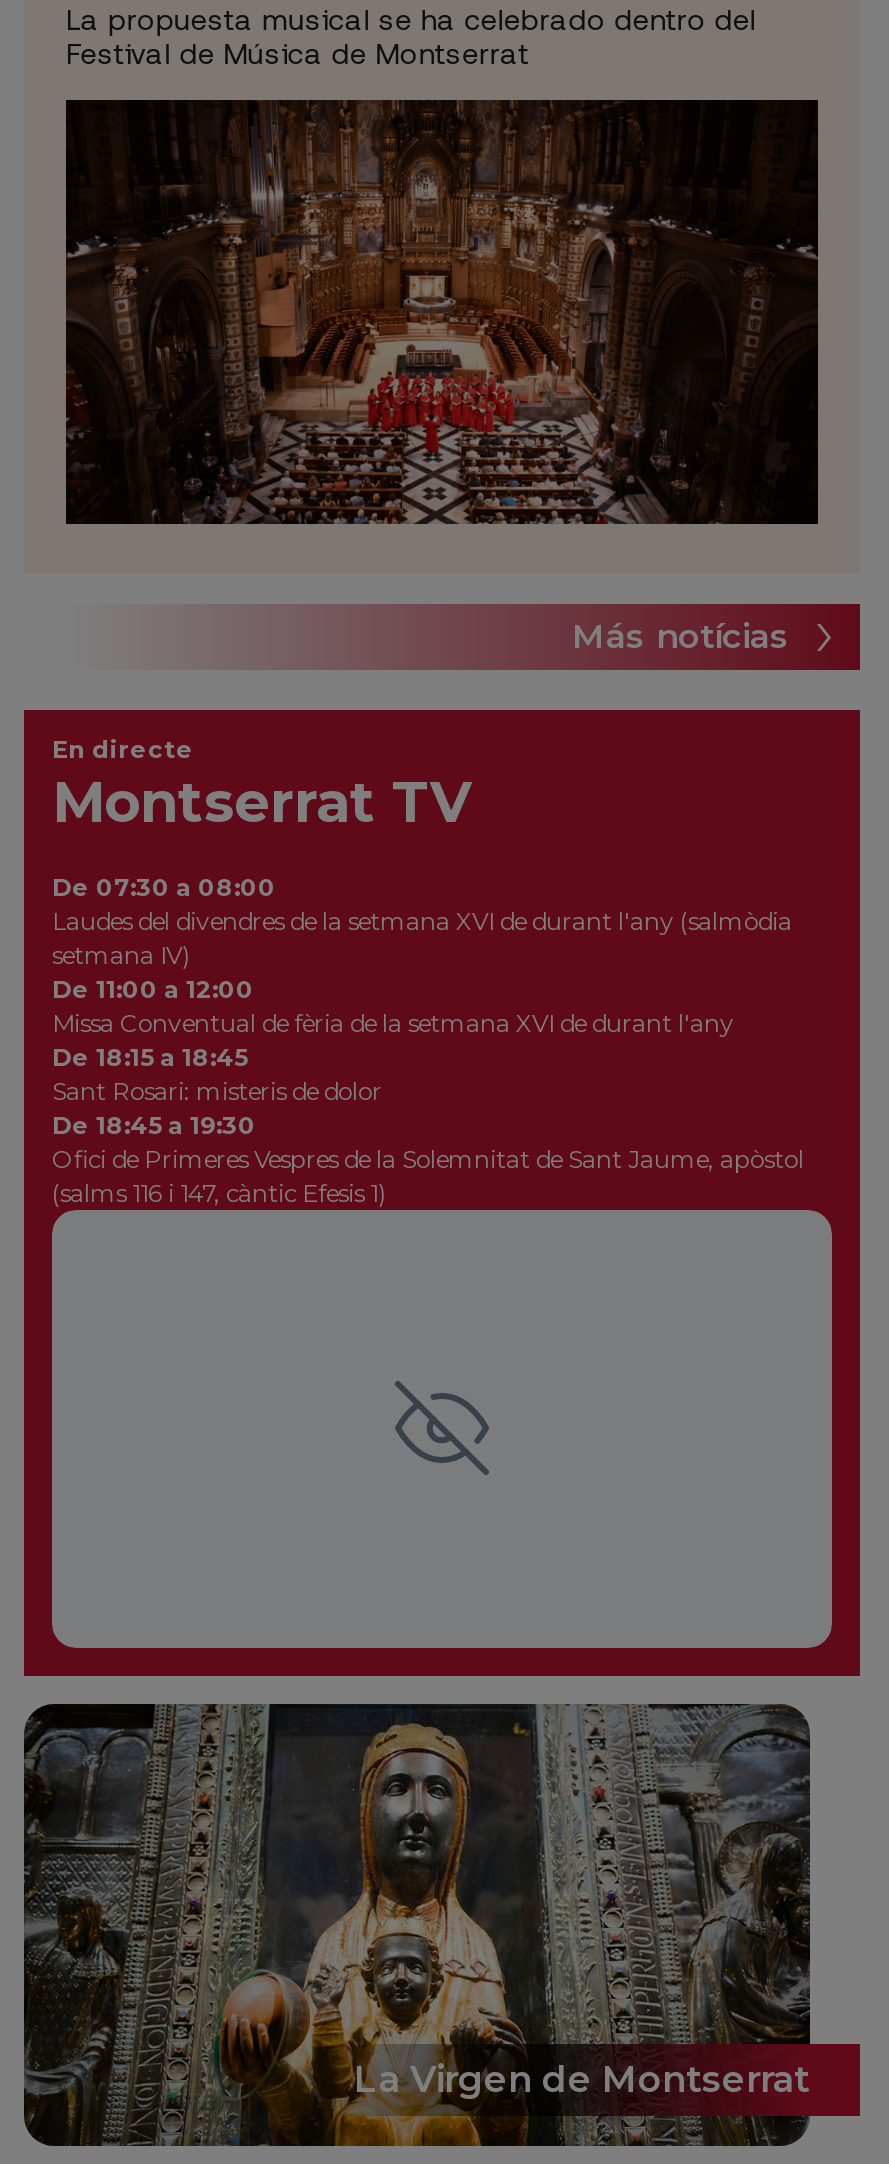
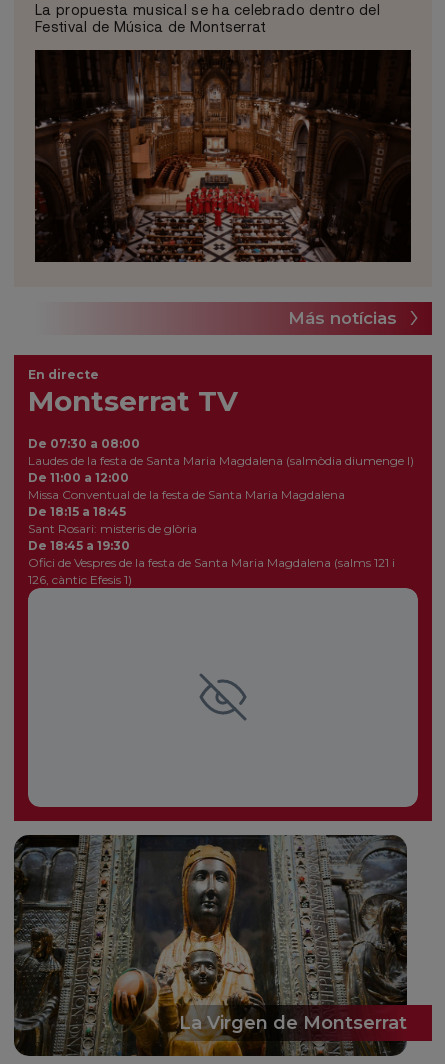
[52,906,792,970] Laudes del divendres de la setmana XVI de durant l'any (salmòdia | setmana IV) -> [28,453,414,468] Laudes de la festa de Santa Maria Magdalena (salmòdia diumenge I)
[52,1008,734,1038] Missa Conventual de fèria de la setmana XVI de durant l'any -> [28,487,345,502] Missa Conventual de la festa de Santa Maria Magdalena
[52,1076,382,1106] Sant Rosari: misteris de dolor -> [28,521,197,536] Sant Rosari: misteris de glòria
[52,1144,804,1208] Ofici de Primeres Vespres de la Solemnitat de Sant Jaume, apòstol | (salms 116 i 147, càntic Efesis 1) -> [28,555,395,587] Ofici de Vespres de la festa de Santa Maria Magdalena (salms 121 i | 126, càntic Efesis 1)

